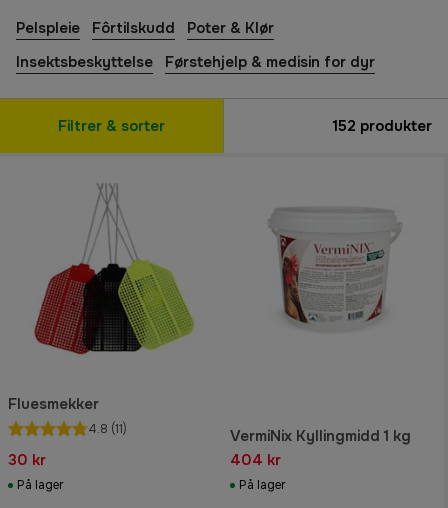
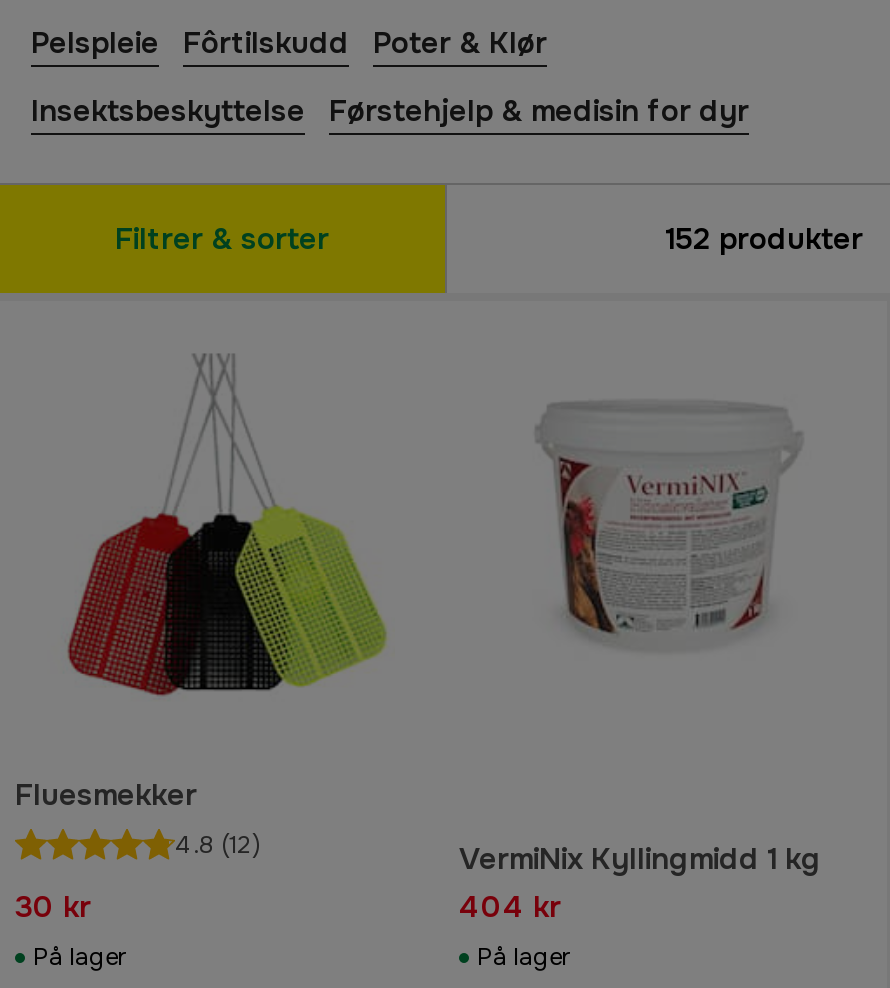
[88,421,127,437] 4.8 (11) -> [175,830,261,862] 4.8 (12)

